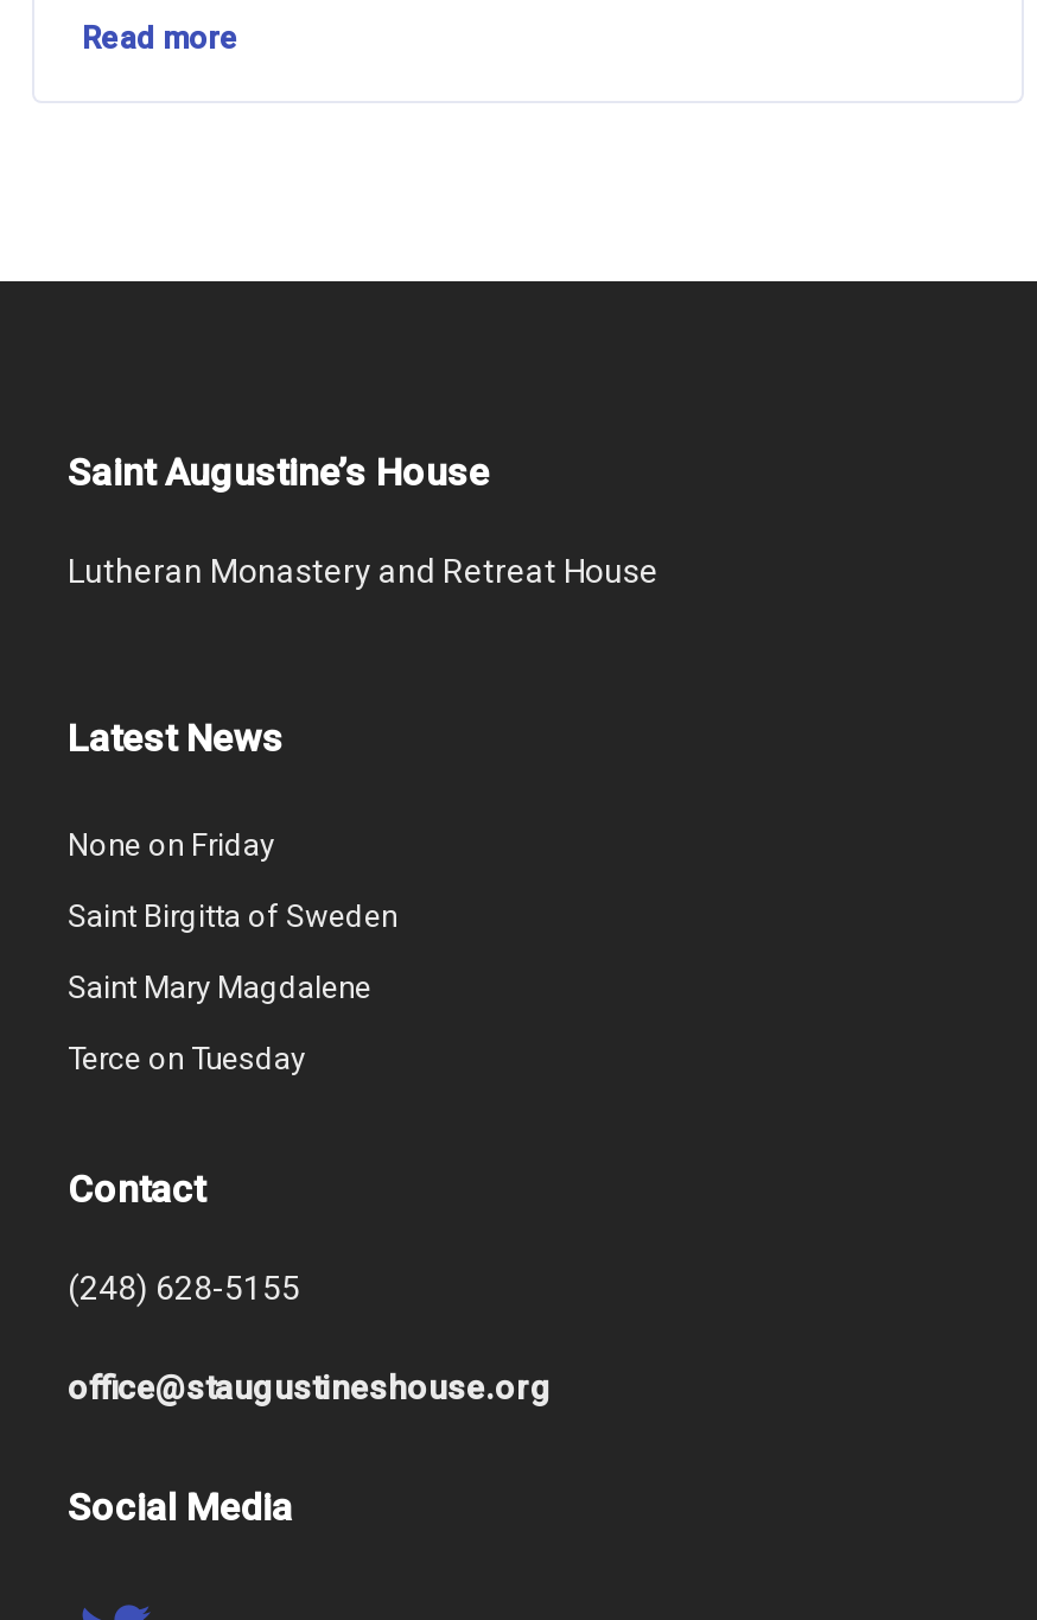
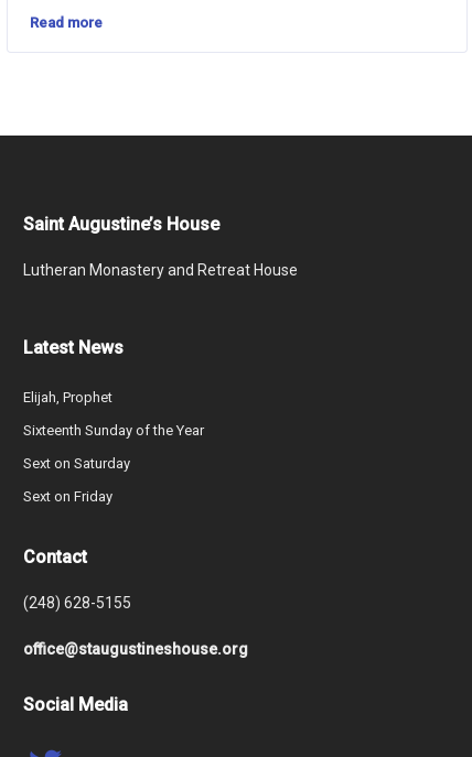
[68,828,274,864] None on Friday -> [23,389,112,406] Elijah, Prophet
[68,899,397,935] Saint Birgitta of Sweden -> [23,422,204,439] Sixteenth Sunday of the Year
[68,970,371,1006] Saint Mary Magdalene -> [23,455,130,472] Sext on Saturday
[68,1042,305,1077] Terce on Tuesday -> [23,488,112,505] Sext on Friday

